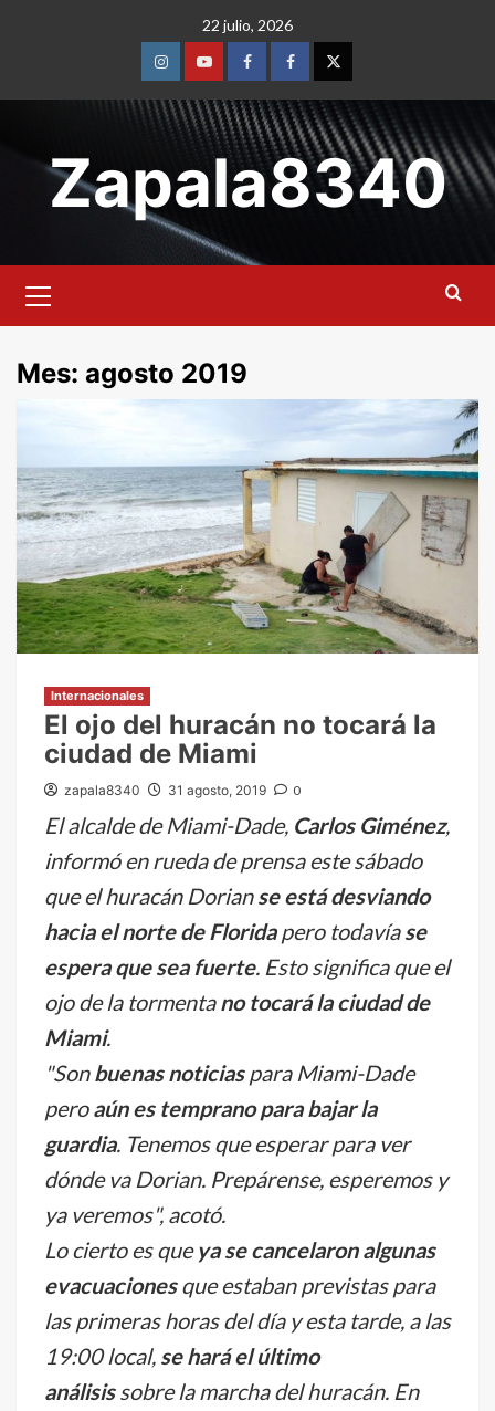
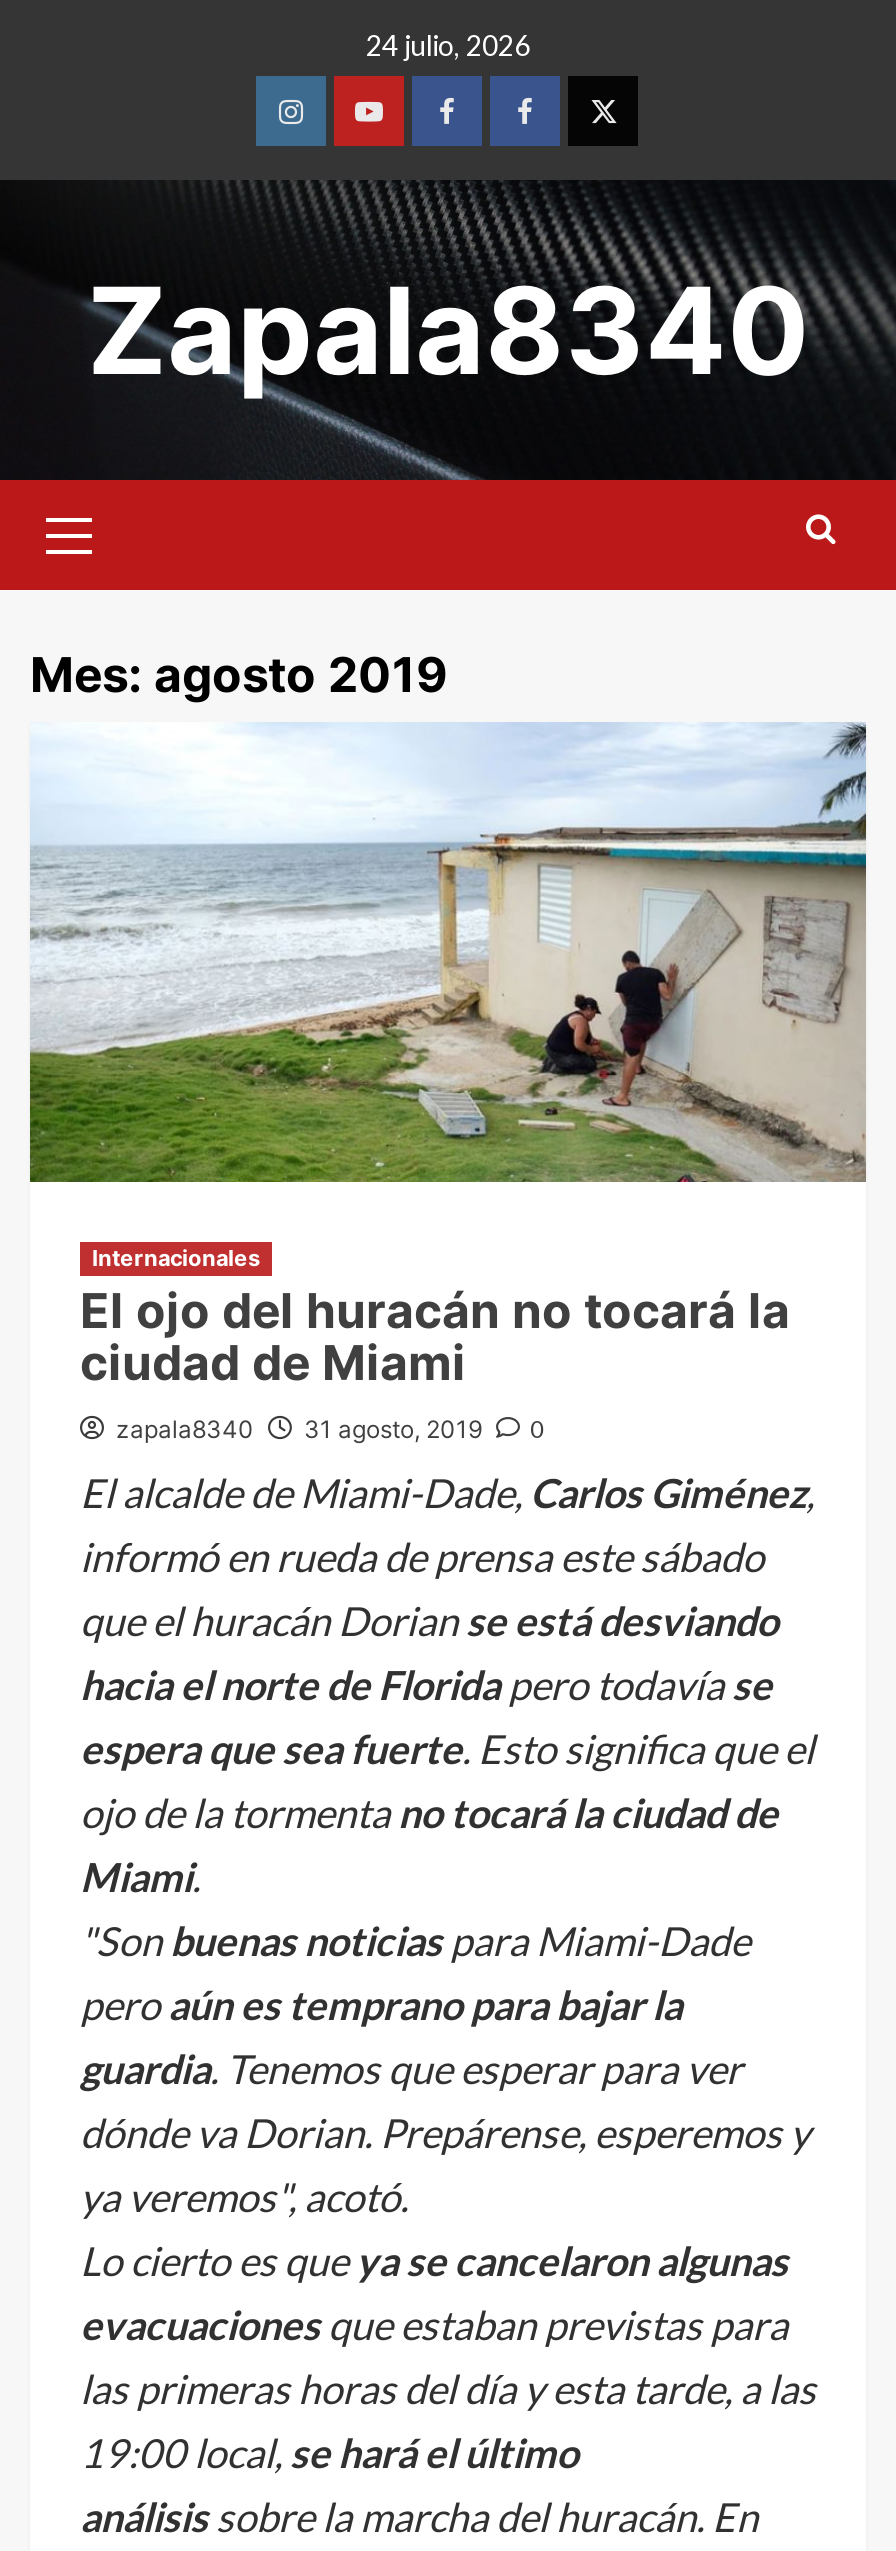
[202,15,293,34] 22 julio, 2026 -> [366,28,530,62] 24 julio, 2026

